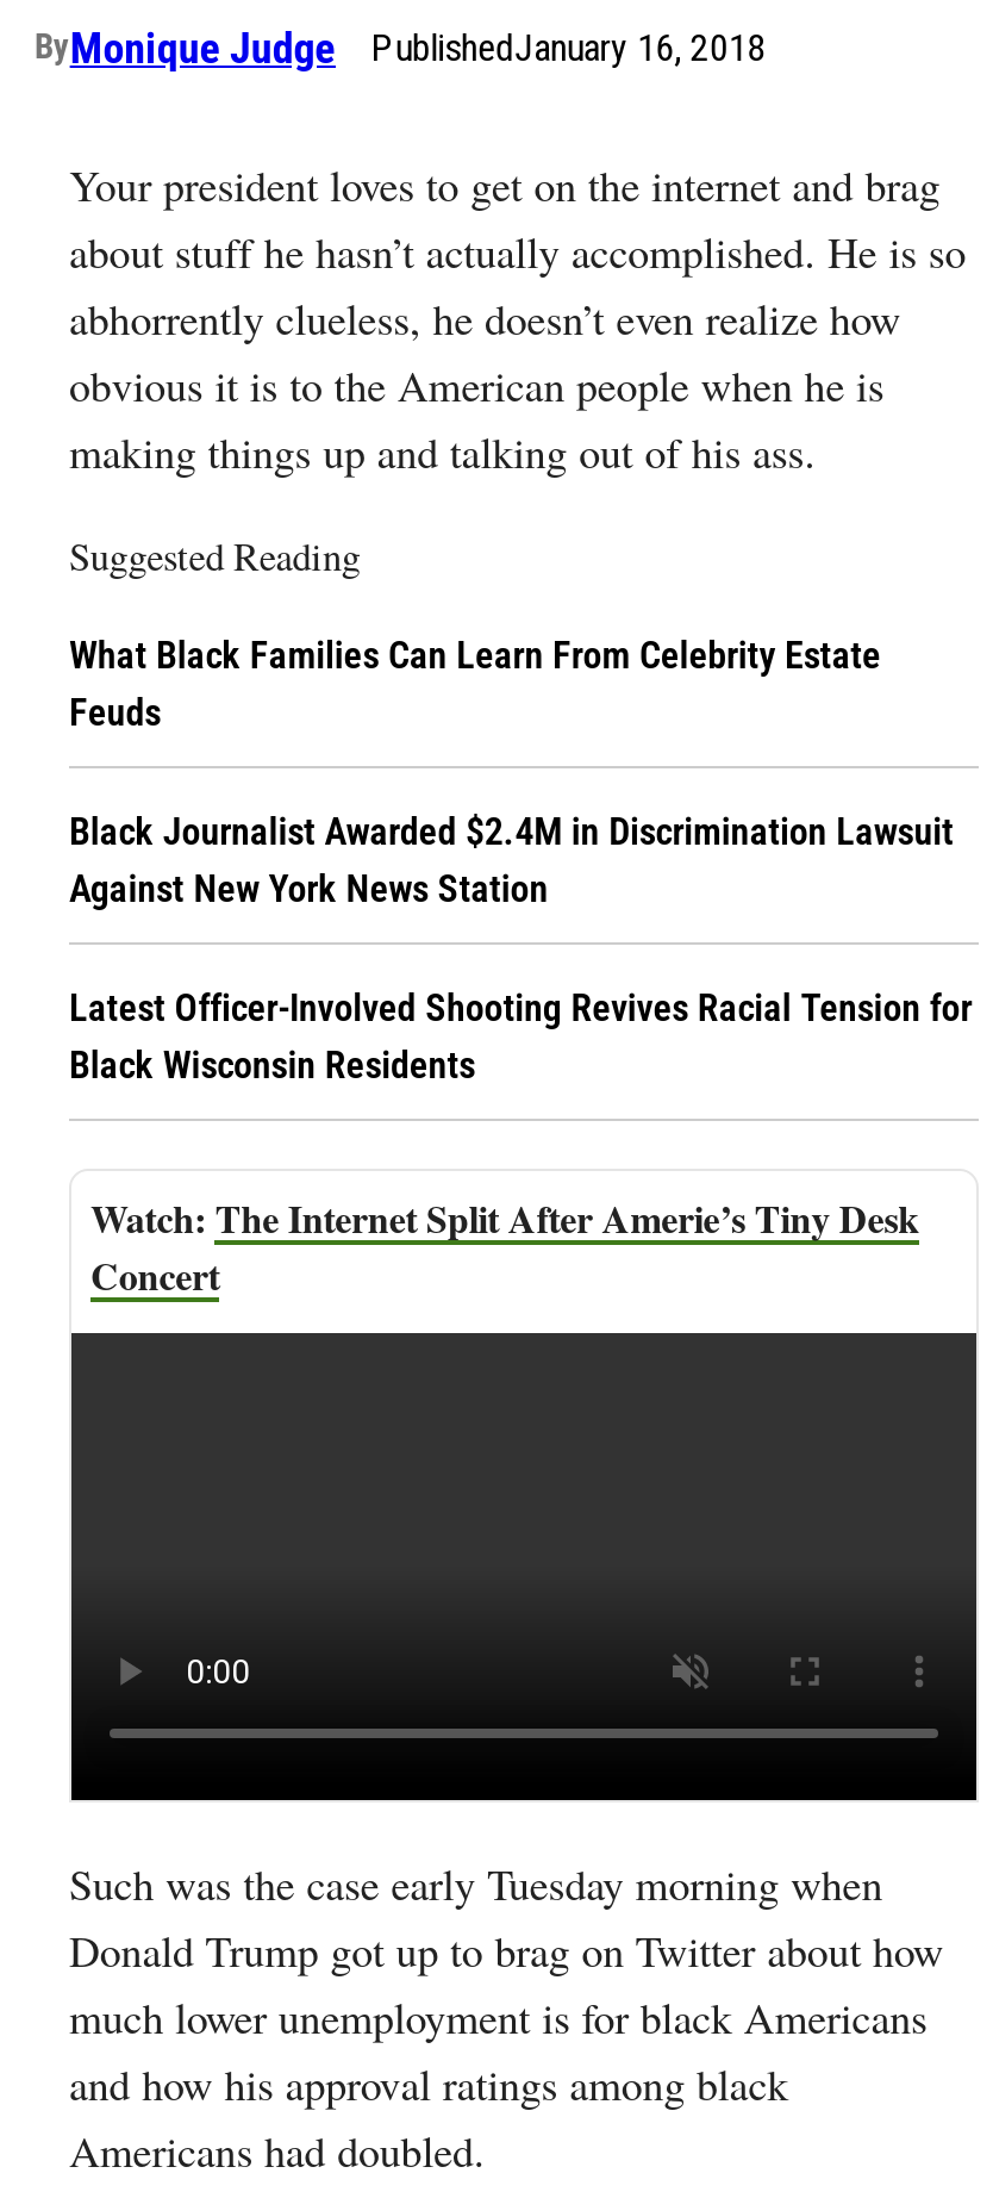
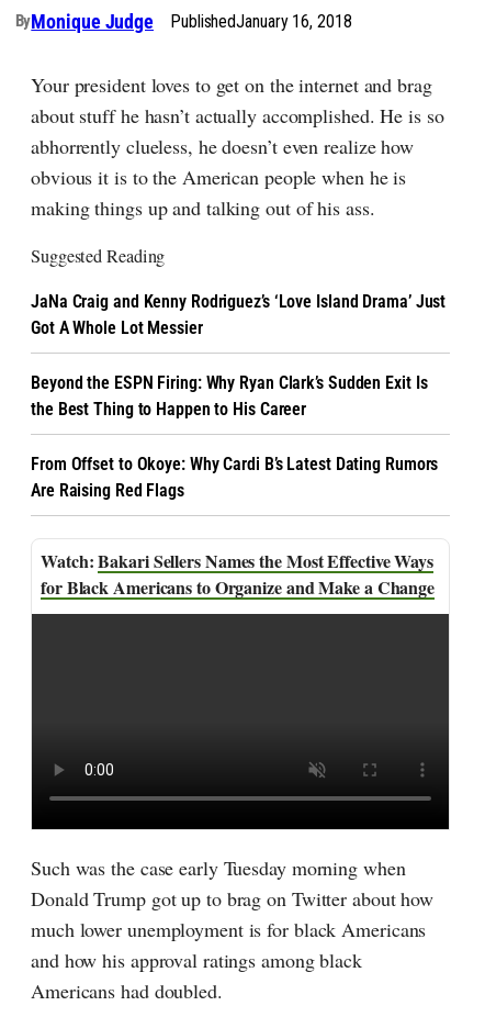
[69,633,881,736] What Black Families Can Learn From Celebrity Estate | Feuds -> [31,291,446,338] JaNa Craig and Kenny Rodriguez’s ‘Love Island Drama’ Just | Got A Whole Lot Messier
[69,809,953,912] Black Journalist Awarded $2.4M in Discrimination Lawsuit | Against New York News Station -> [31,373,427,420] Beyond the ESPN Firing: Why Ryan Clark’s Sudden Exit Is | the Best Thing to Happen to His Career
[69,986,972,1088] Latest Officer-Involved Shooting Revives Racial Tension for | Black Wisconsin Residents -> [31,454,438,501] From Offset to Okoye: Why Cardi B’s Latest Dating Rumors | Are Raising Red Flags
[90,1191,919,1303] The Internet Split After Amerie’s Tiny Desk | Concert -> [41,548,435,600] Bakari Sellers Names the Most Effective Ways | for Black Americans to Organize and Make a Change

